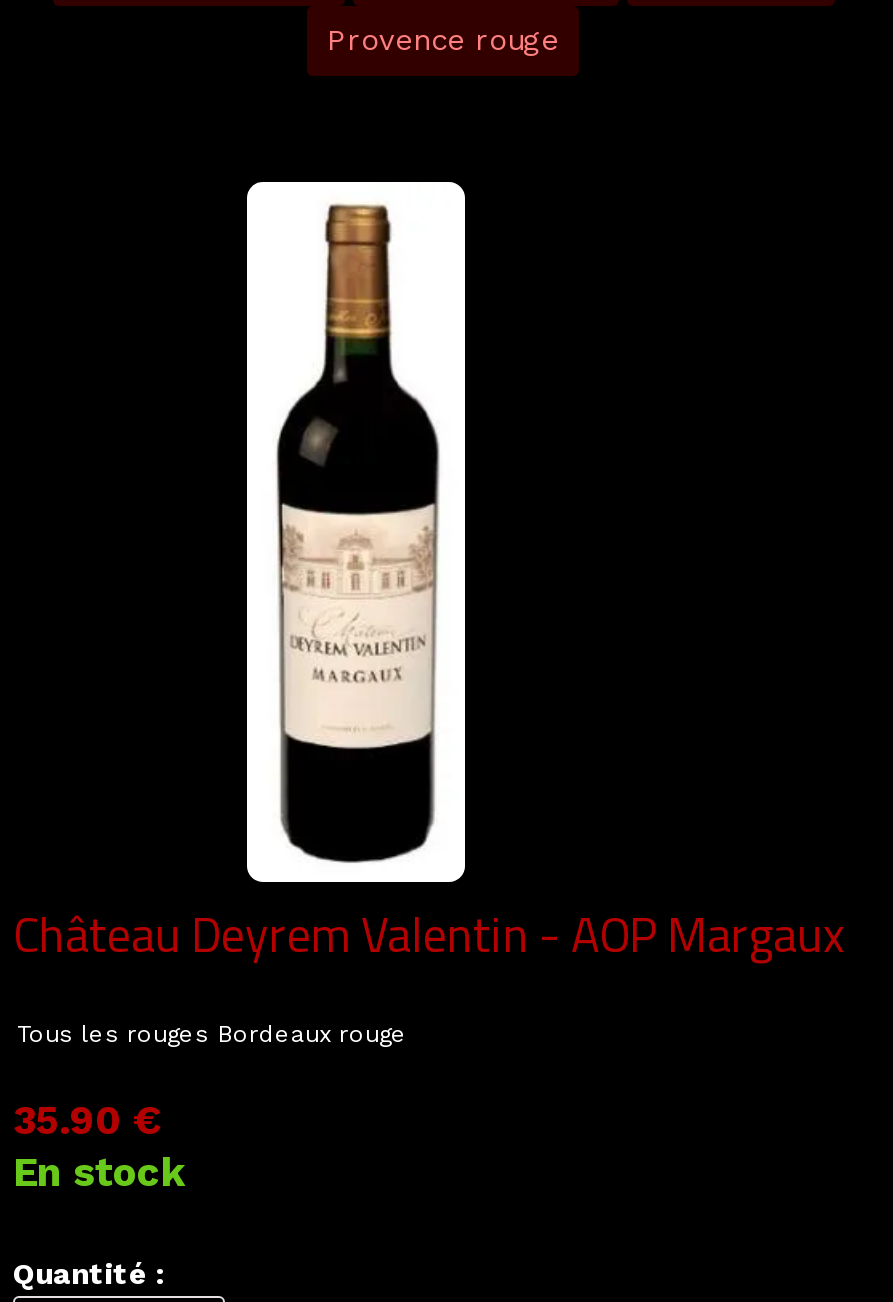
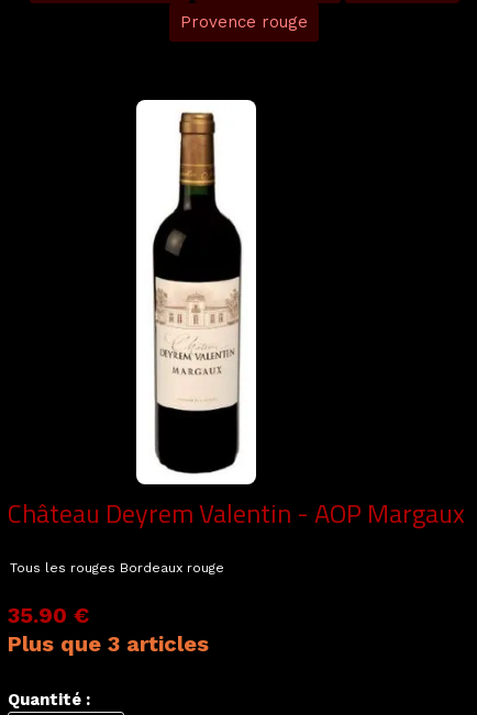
[13,1147,185,1195] En stock -> [8,630,209,656] Plus que 3 articles

